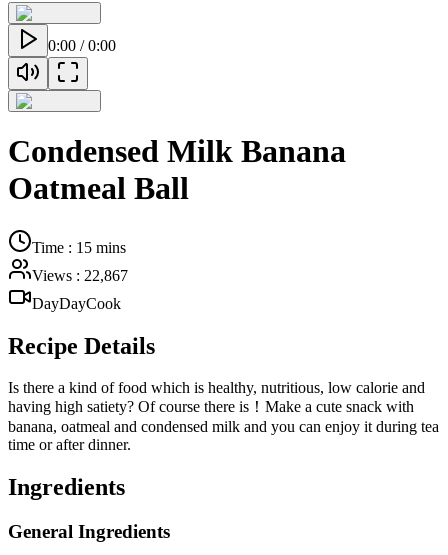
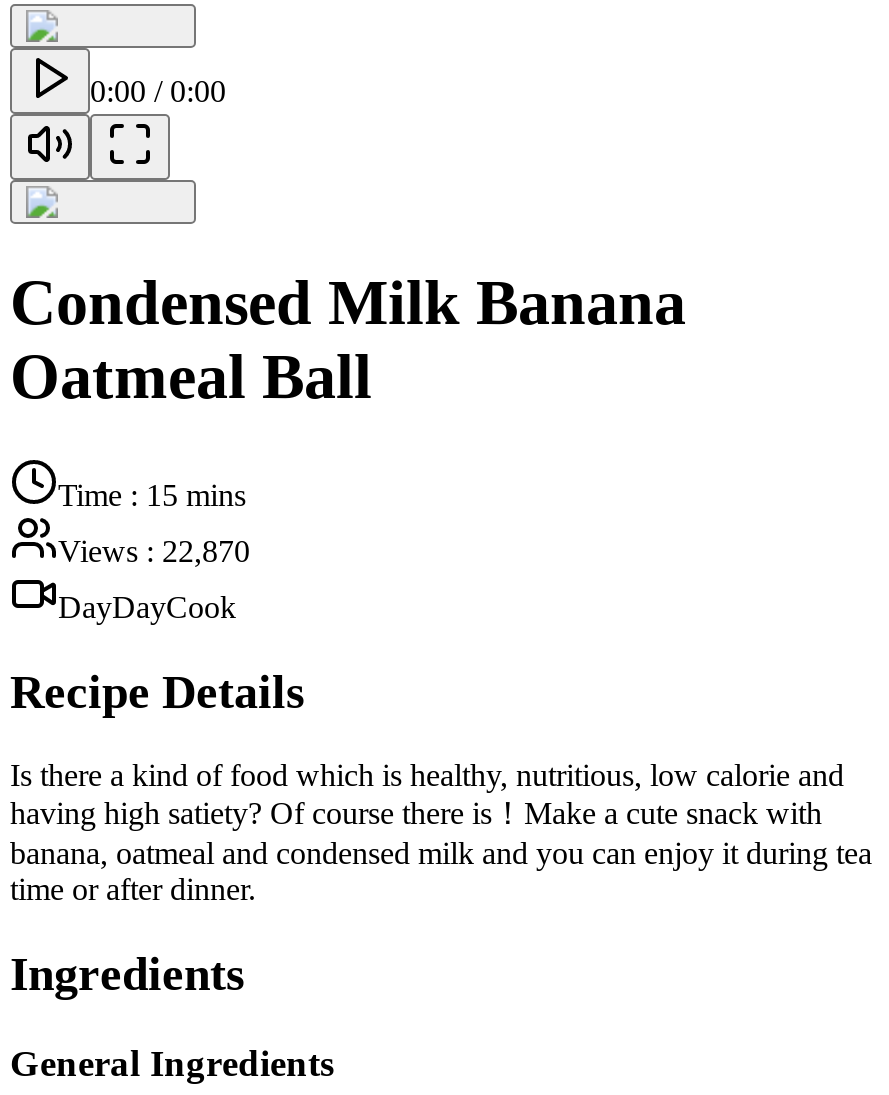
[32,267,128,284] Views: 22,867 -> [58,533,250,567] Views: 22,870

